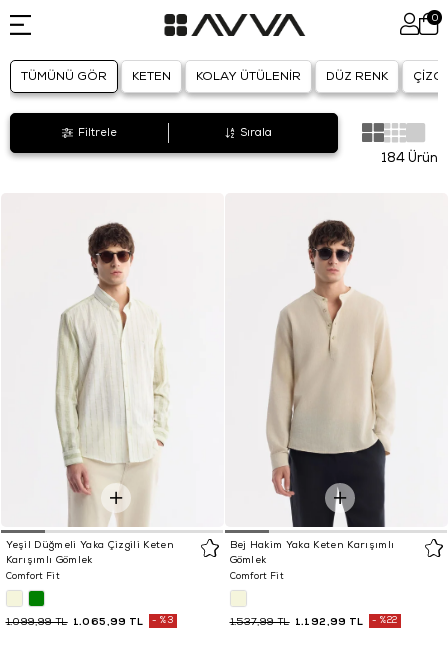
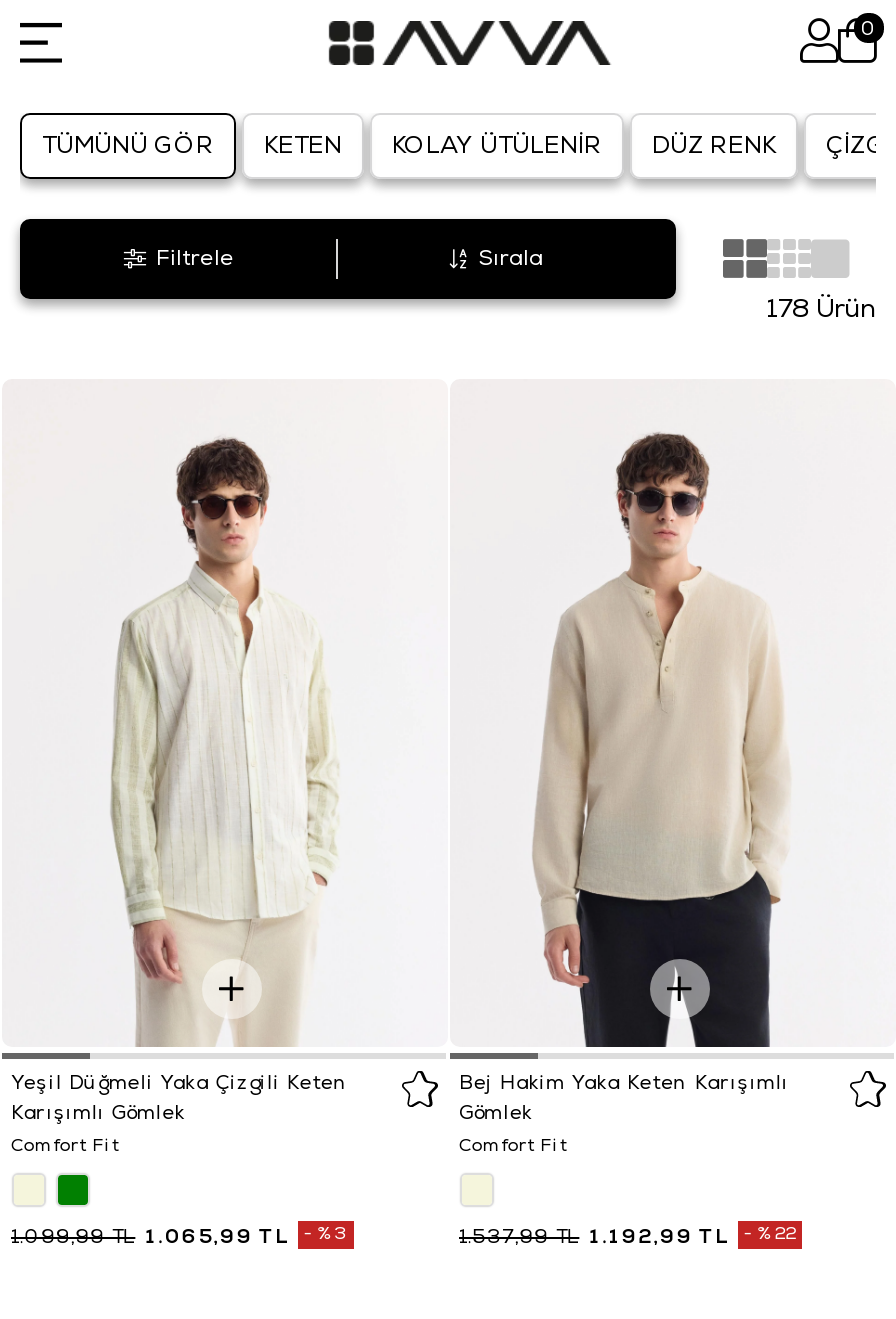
[381,150,438,166] 184 Ürün -> [766,293,876,325] 178 Ürün

